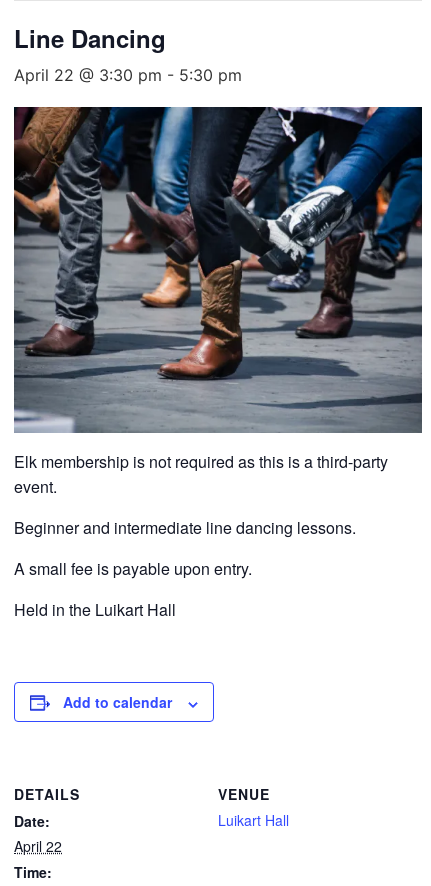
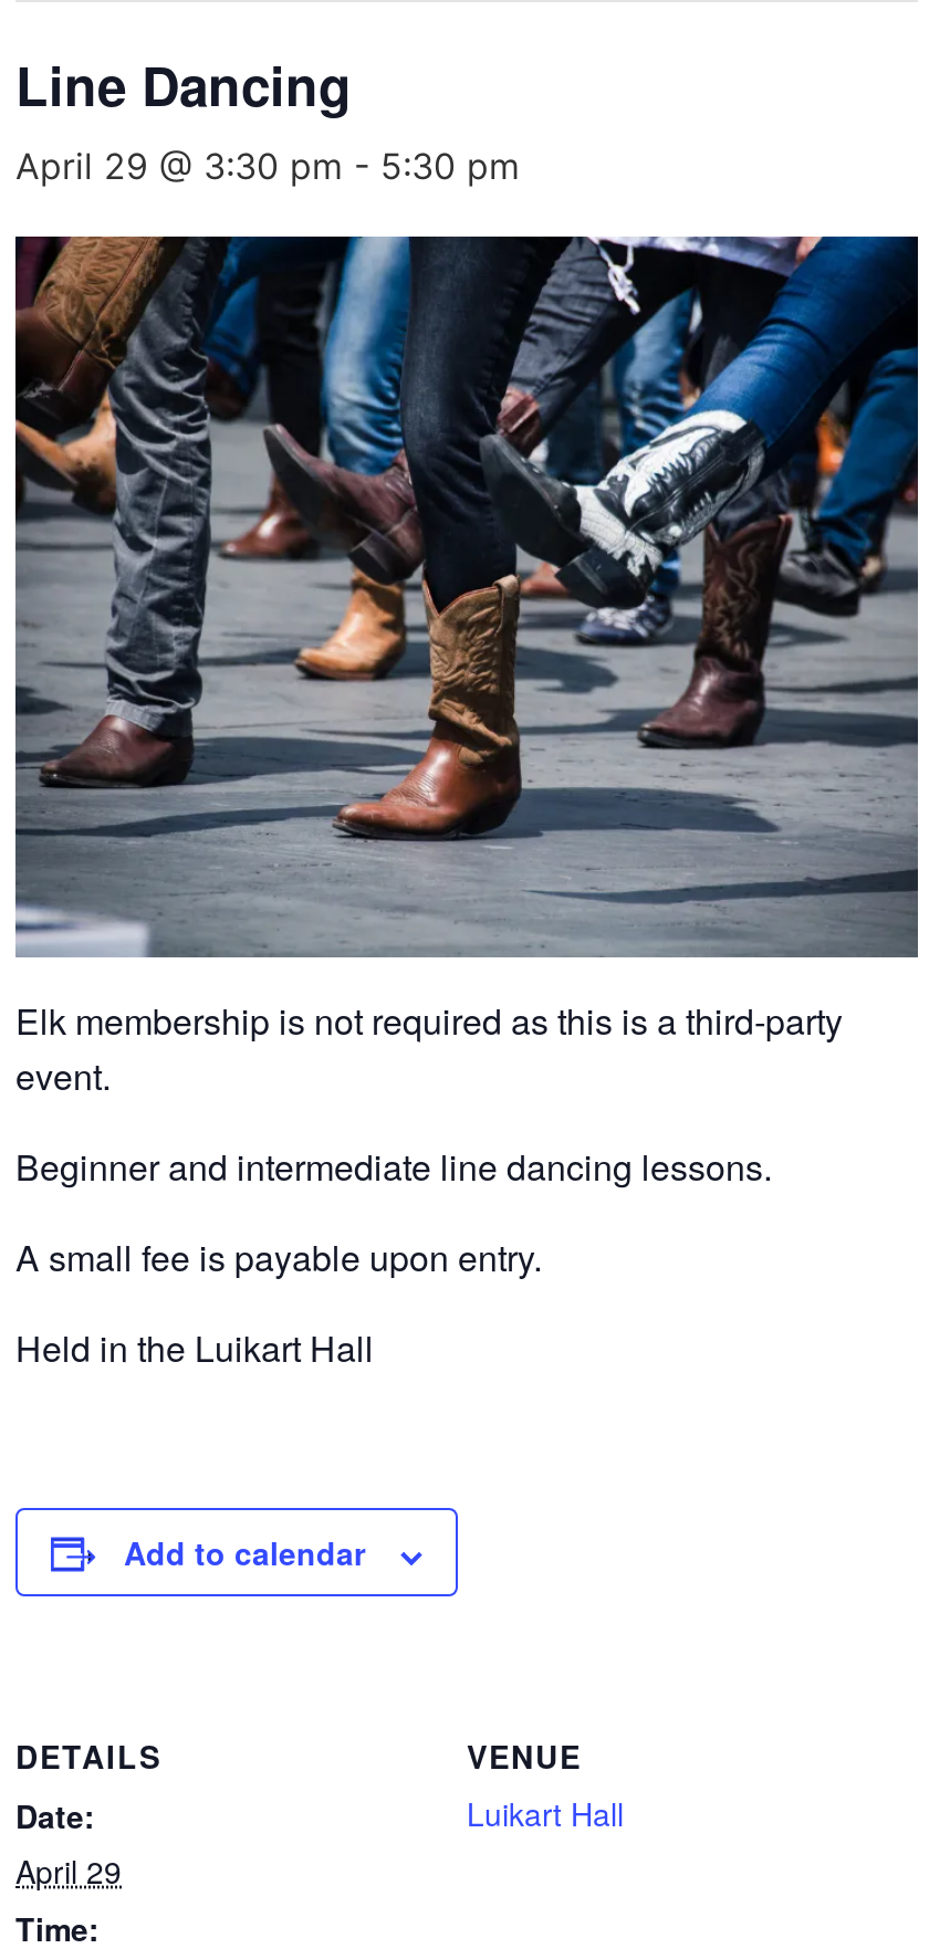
[14,65,242,85] April 22 @ 3:30 pm - 5:30 pm -> [15,144,520,188] April 29 @ 3:30 pm - 5:30 pm
[14,836,62,856] April 22 -> [15,1849,122,1894] April 29

